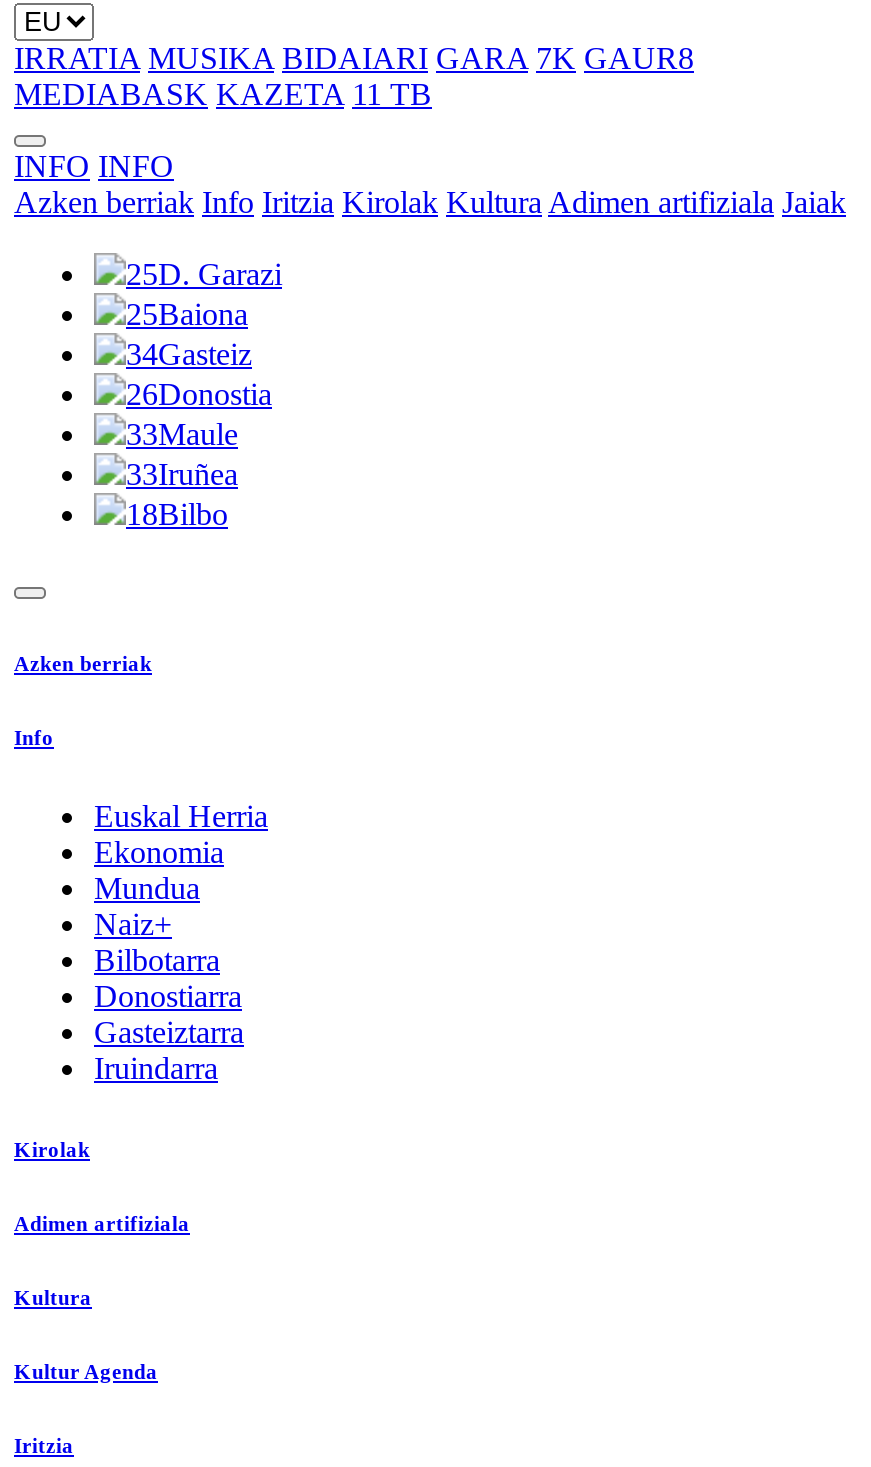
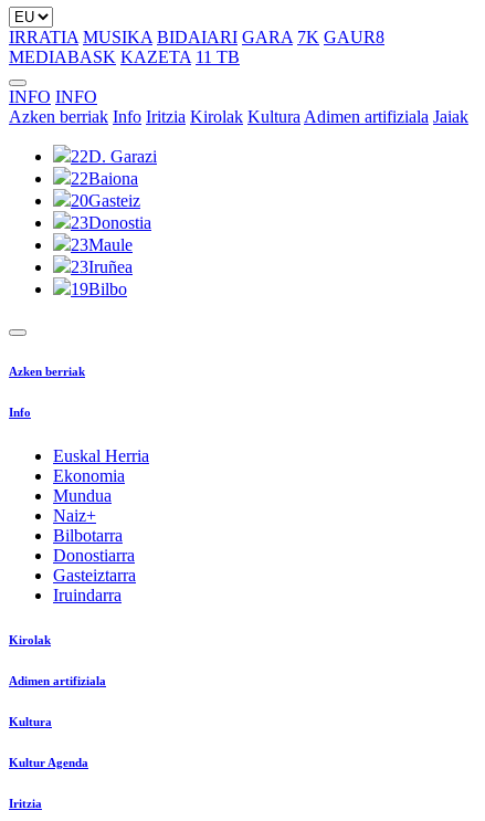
[126,257,282,291] 25D. Garazi -> [71,147,157,166] 22D. Garazi
[126,297,248,331] 25Baiona -> [71,169,138,188] 22Baiona
[126,337,252,371] 34Gasteiz -> [71,191,140,210] 20Gasteiz
[126,377,272,411] 26Donostia -> [71,213,151,232] 23Donostia
[126,417,238,451] 33Maule -> [71,235,133,254] 23Maule
[126,457,238,491] 33Iruñea -> [71,257,133,276] 23Iruñea
[126,497,228,531] 18Bilbo -> [71,280,127,298] 19Bilbo

